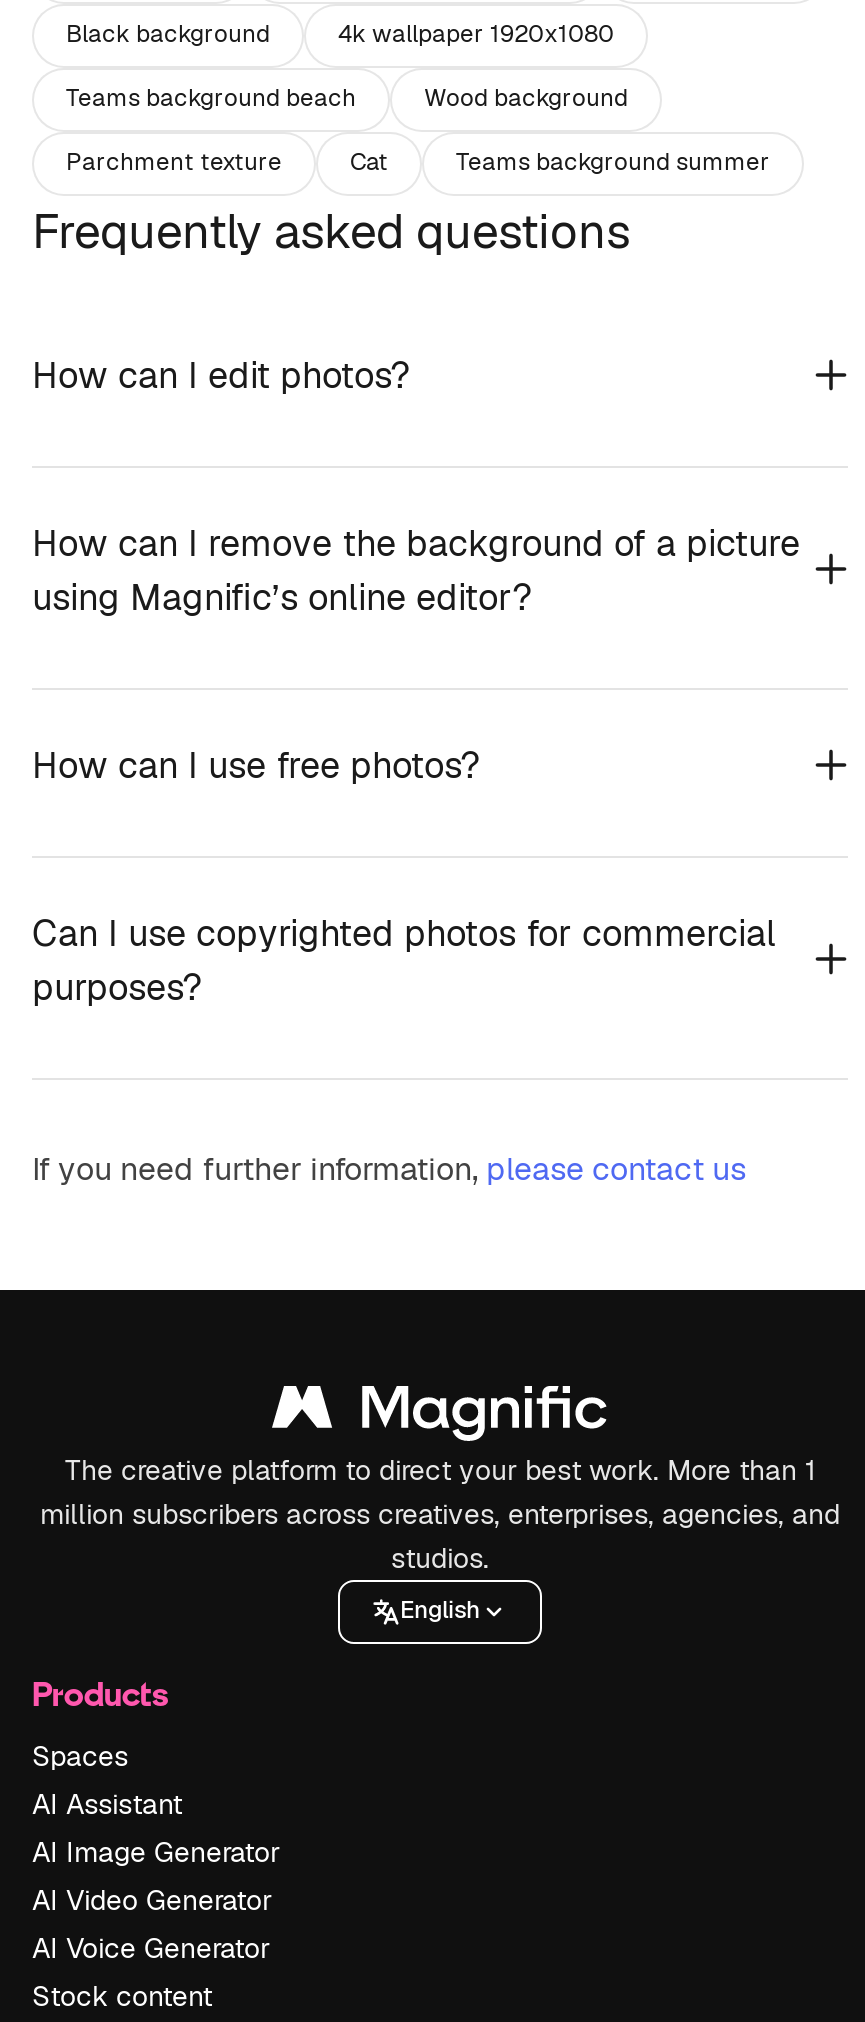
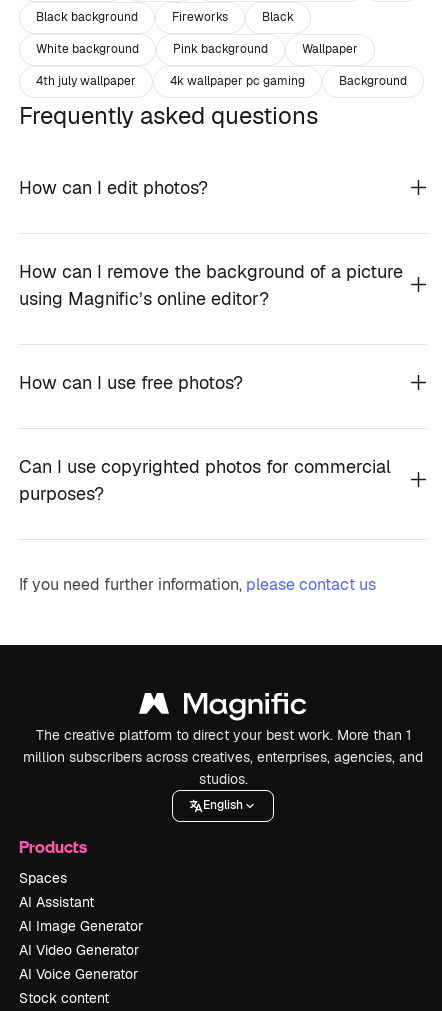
[338,19,614,51] 4k wallpaper 1920x1080 -> [172,9,294,25] Fireworks | Black
[66,83,628,115] Teams background beach | Wood background -> [36,41,358,57] White background | Pink background | Wallpaper
[66,147,770,179] Parchment texture | Cat | Teams background summer -> [36,73,407,89] 4th july wallpaper | 4k wallpaper pc gaming | Background

